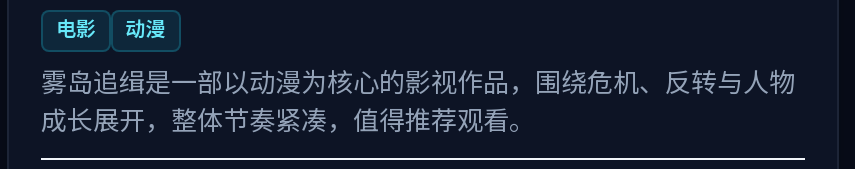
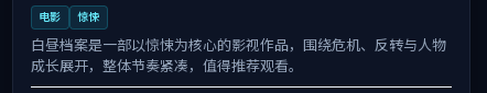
[125,17,165,43] 动漫 -> [77,10,99,24] 惊悚
[41,66,795,98] 雾岛追缉是一部以动漫为核心的影视作品，围绕危机、反转与人物 -> [31,36,446,54] 白昼档案是一部以惊悚为核心的影视作品，围绕危机、反转与人物

